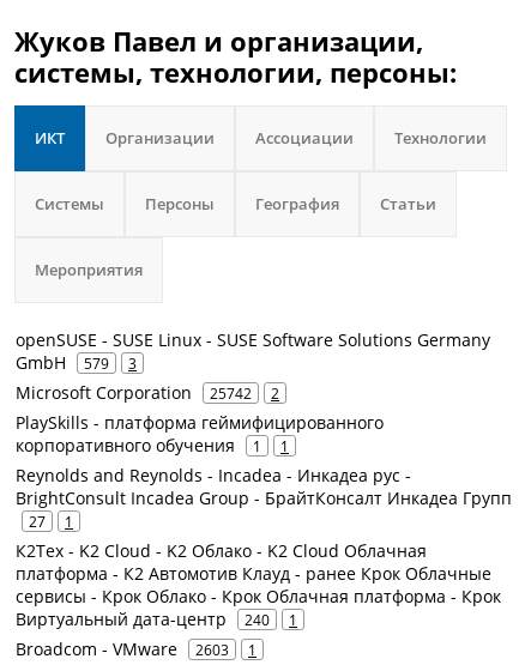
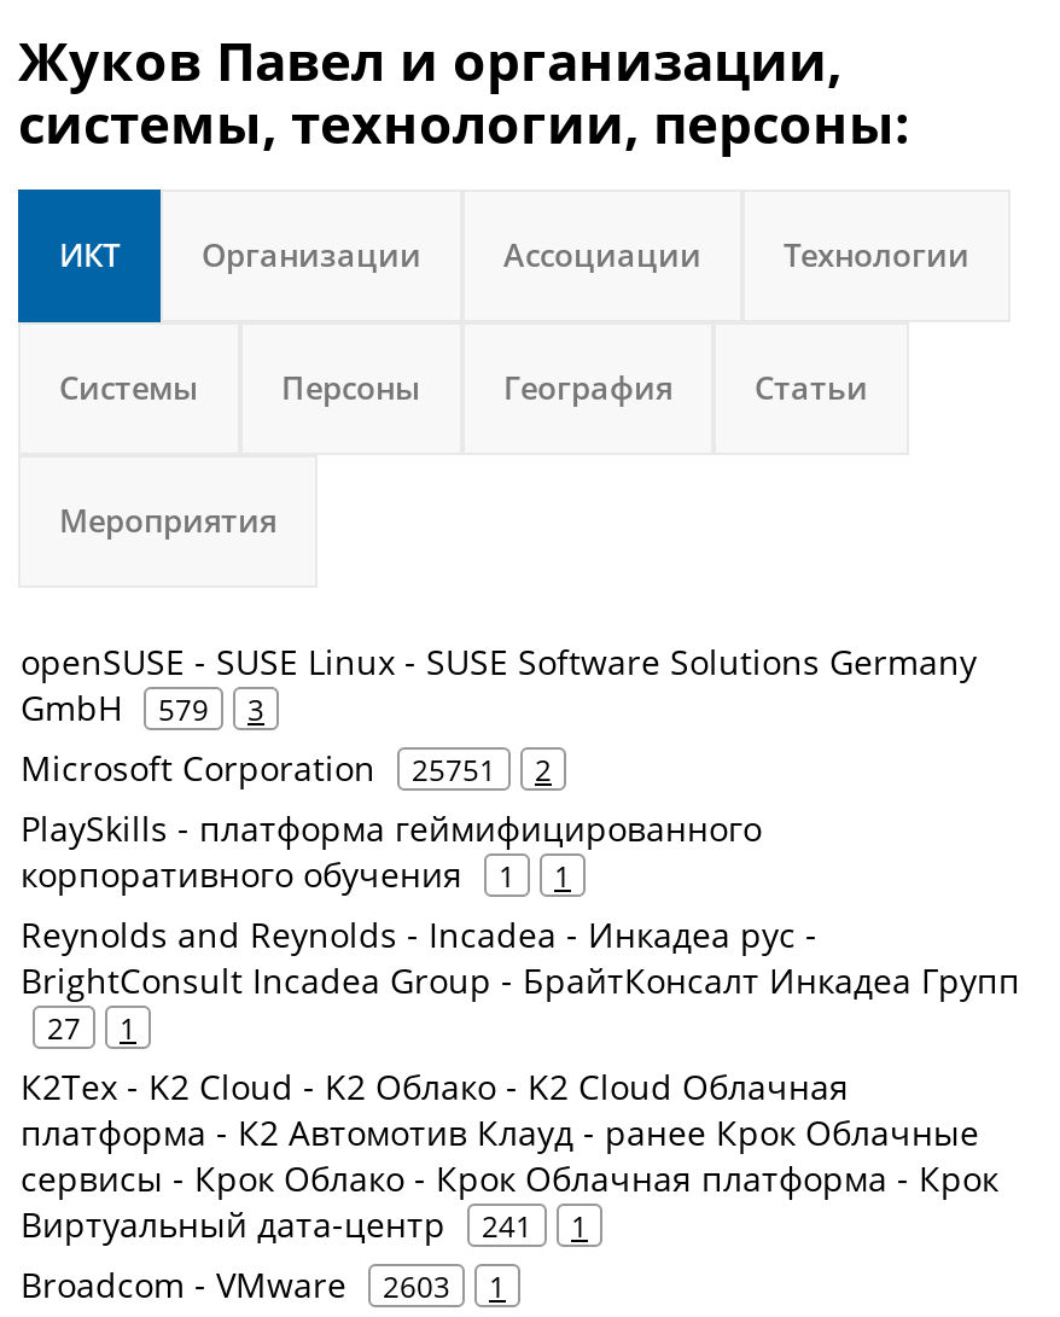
[16,381,279,404] Microsoft Corporation 25742 2 -> [21,745,552,791] Microsoft Corporation 25751 2
[16,607,297,630] Виртуальный дата-центр 240 1 -> [21,1201,588,1247] Виртуальный дата-центр 241 1

